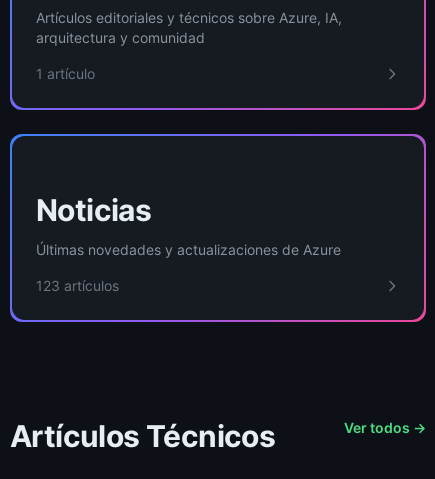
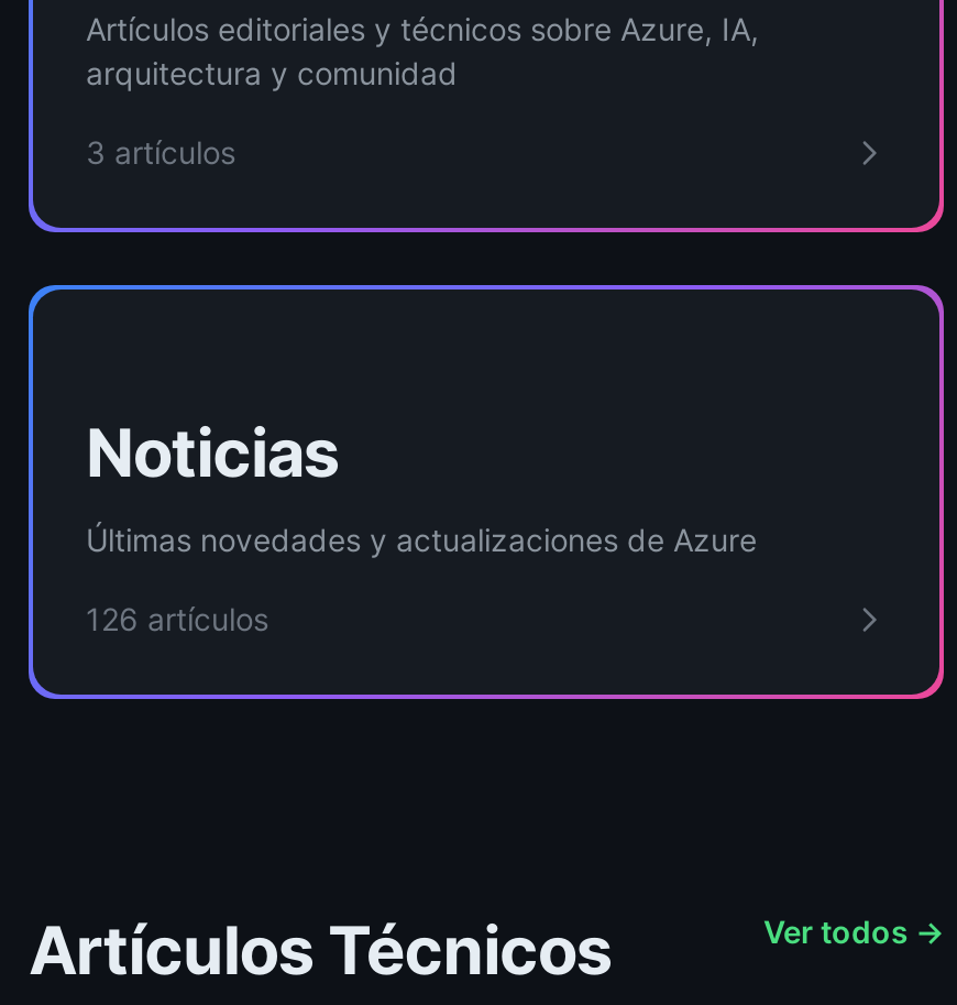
[36,65,95,82] 1 artículo -> [86,134,235,171] 3 artículos
[36,277,119,294] 123 artículos -> [86,601,268,638] 126 artículos

